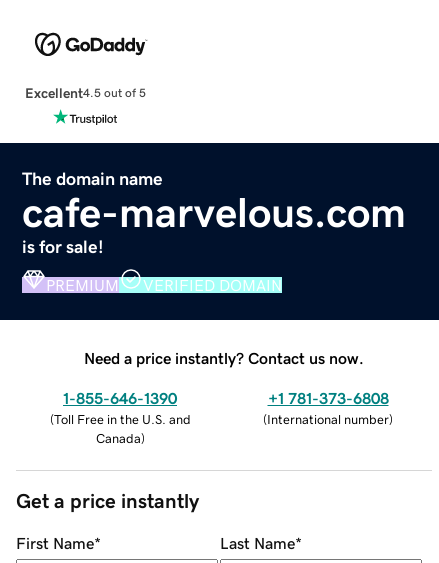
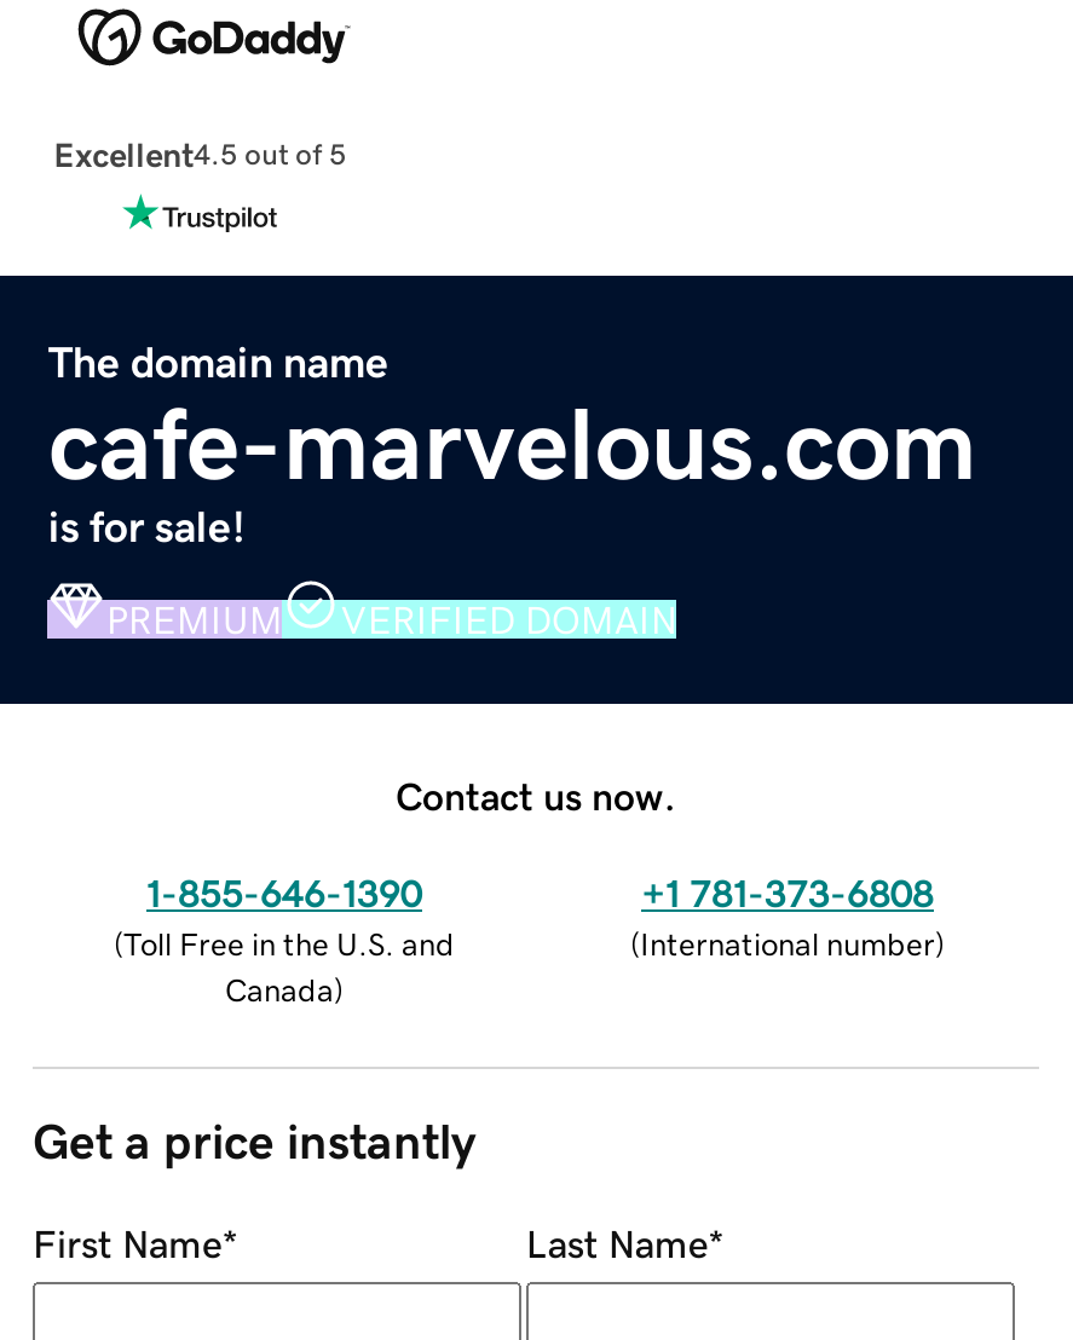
[84,350,364,366] Need a price instantly? Contact us now. -> [396,775,676,814] Contact us now.

